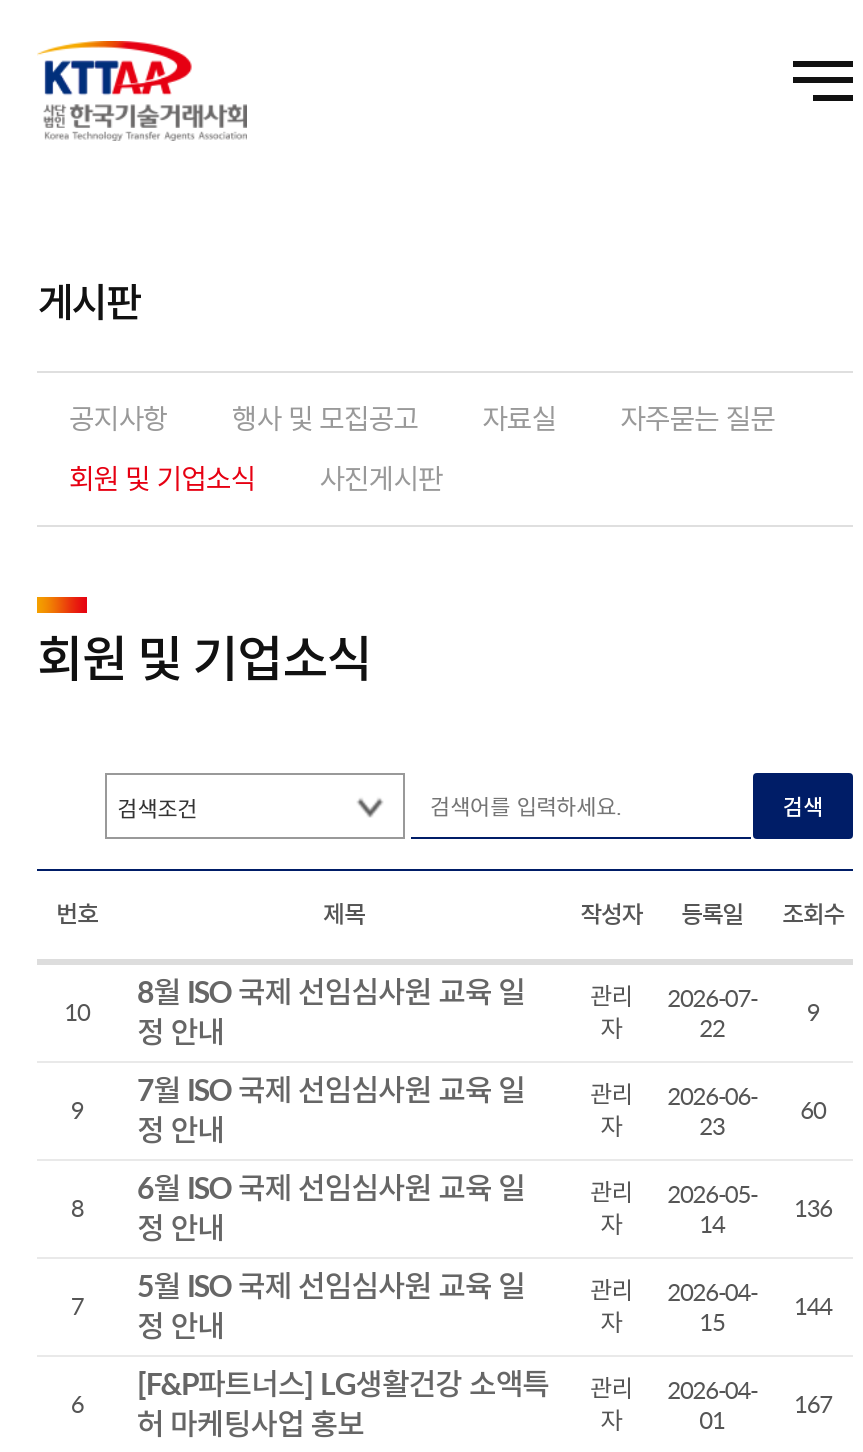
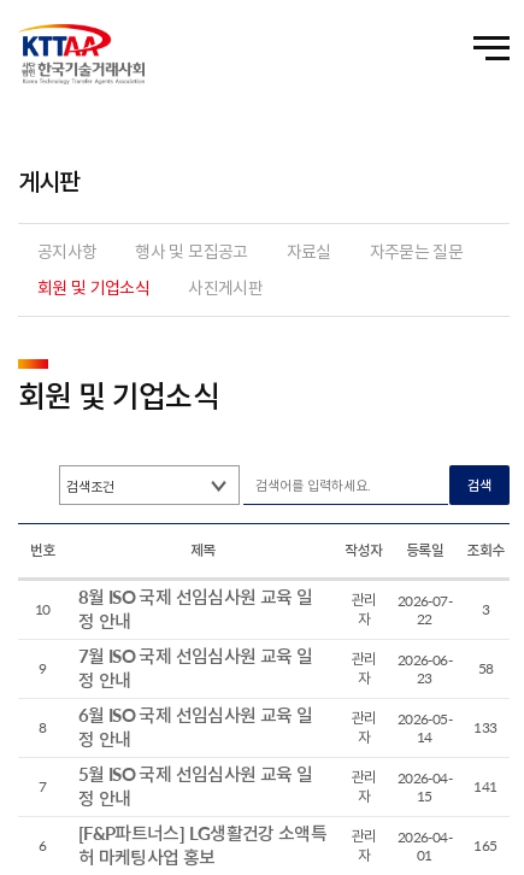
[590,981,819,1027] 관리 2026-07- 9 -> [351,591,489,618] 관리 2026-07- 3
[590,1079,826,1125] 관리 2026-06- 60 -> [351,650,493,677] 관리 2026-06- 58
[590,1177,832,1223] 관리 2026-05- 136 -> [351,709,497,736] 관리 2026-05- 133
[590,1275,832,1321] 관리 2026-04- 144 -> [351,768,497,795] 관리 2026-04- 141
[794,1389,832,1419] 167 -> [474,836,497,855] 165

